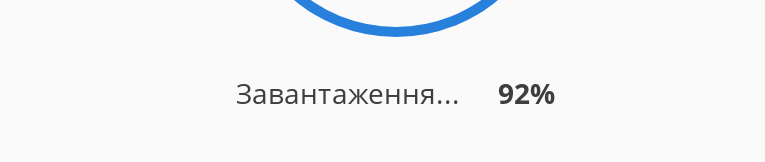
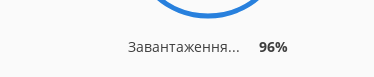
[236,73,556,111] Завантаження... 92% -> [128,36,288,55] Завантаження... 96%

